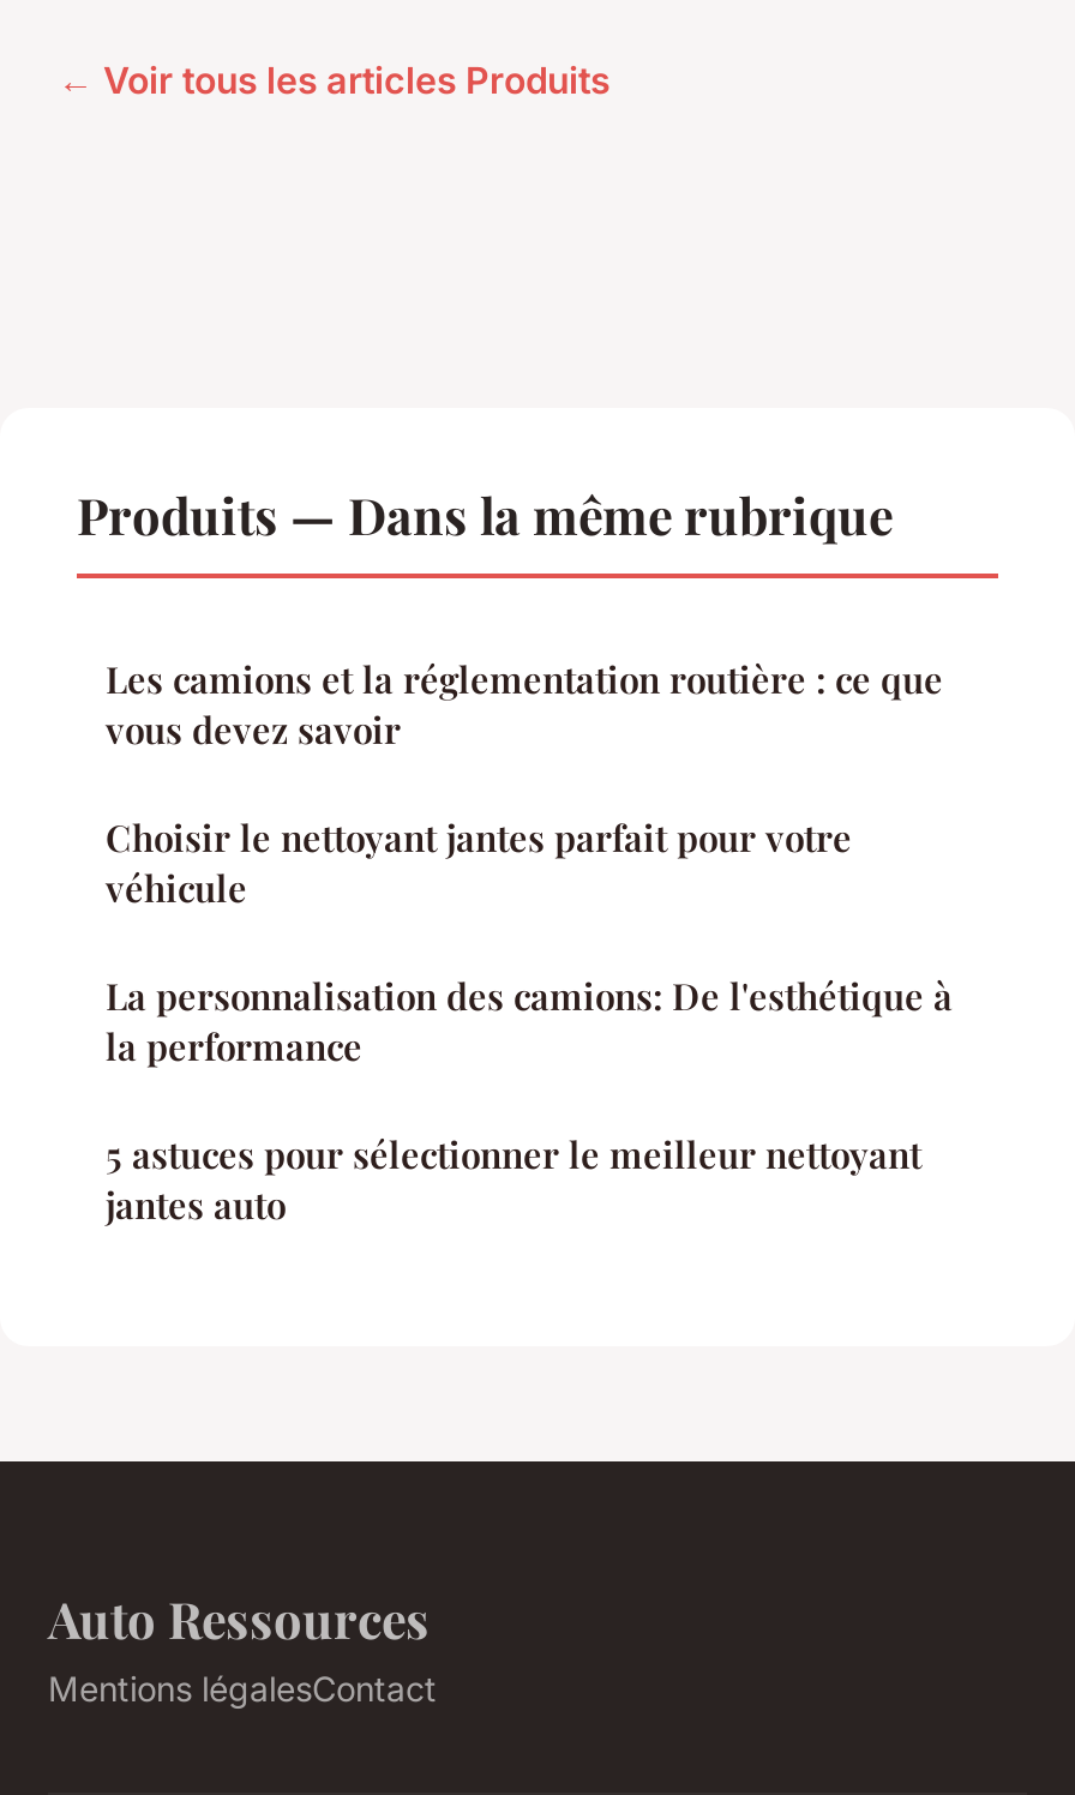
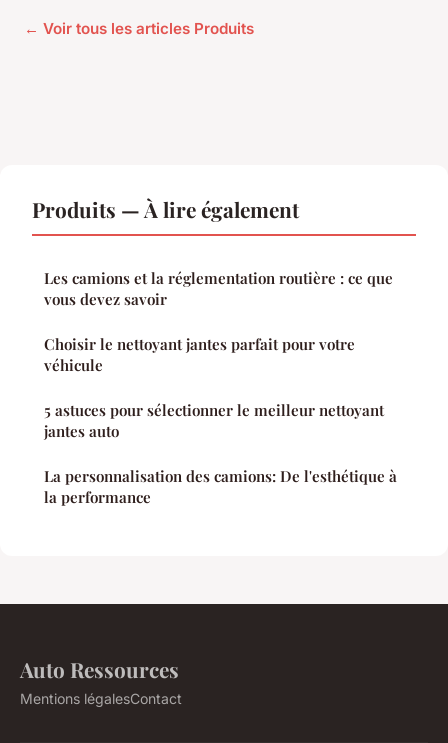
[77,479,893,546] Produits — Dans la même rubrique -> [32,194,299,222] Produits — À lire également
moved [106,971,953,1069] -> [44,465,397,506]: La personnalisation des camions: De l'esthétique à | la performance
moved [106,1129,921,1227] -> [44,399,384,440]: 5 astuces pour sélectionner le meilleur nettoyant | jantes auto

